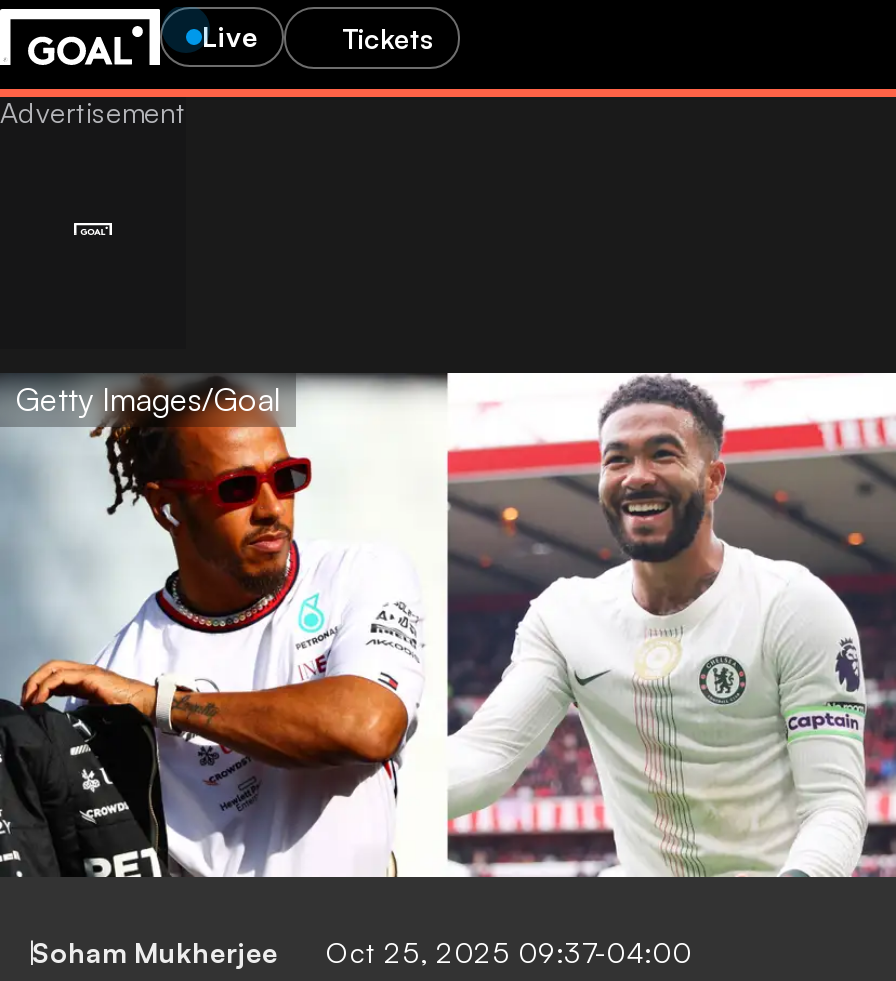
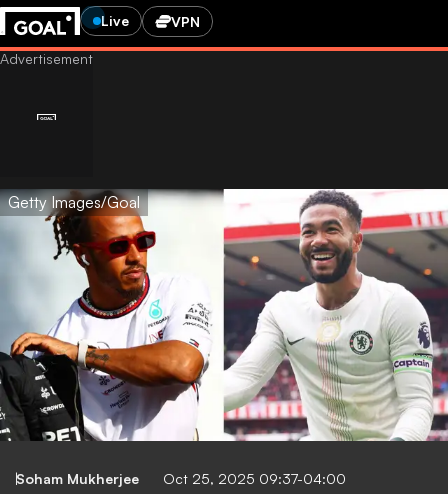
[342,20,434,54] Tickets -> [171,12,200,29] VPN

